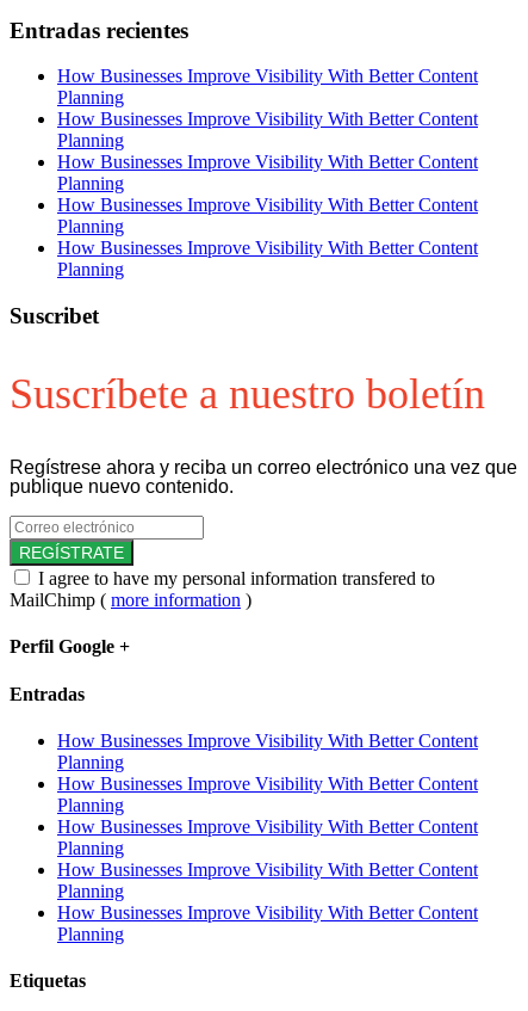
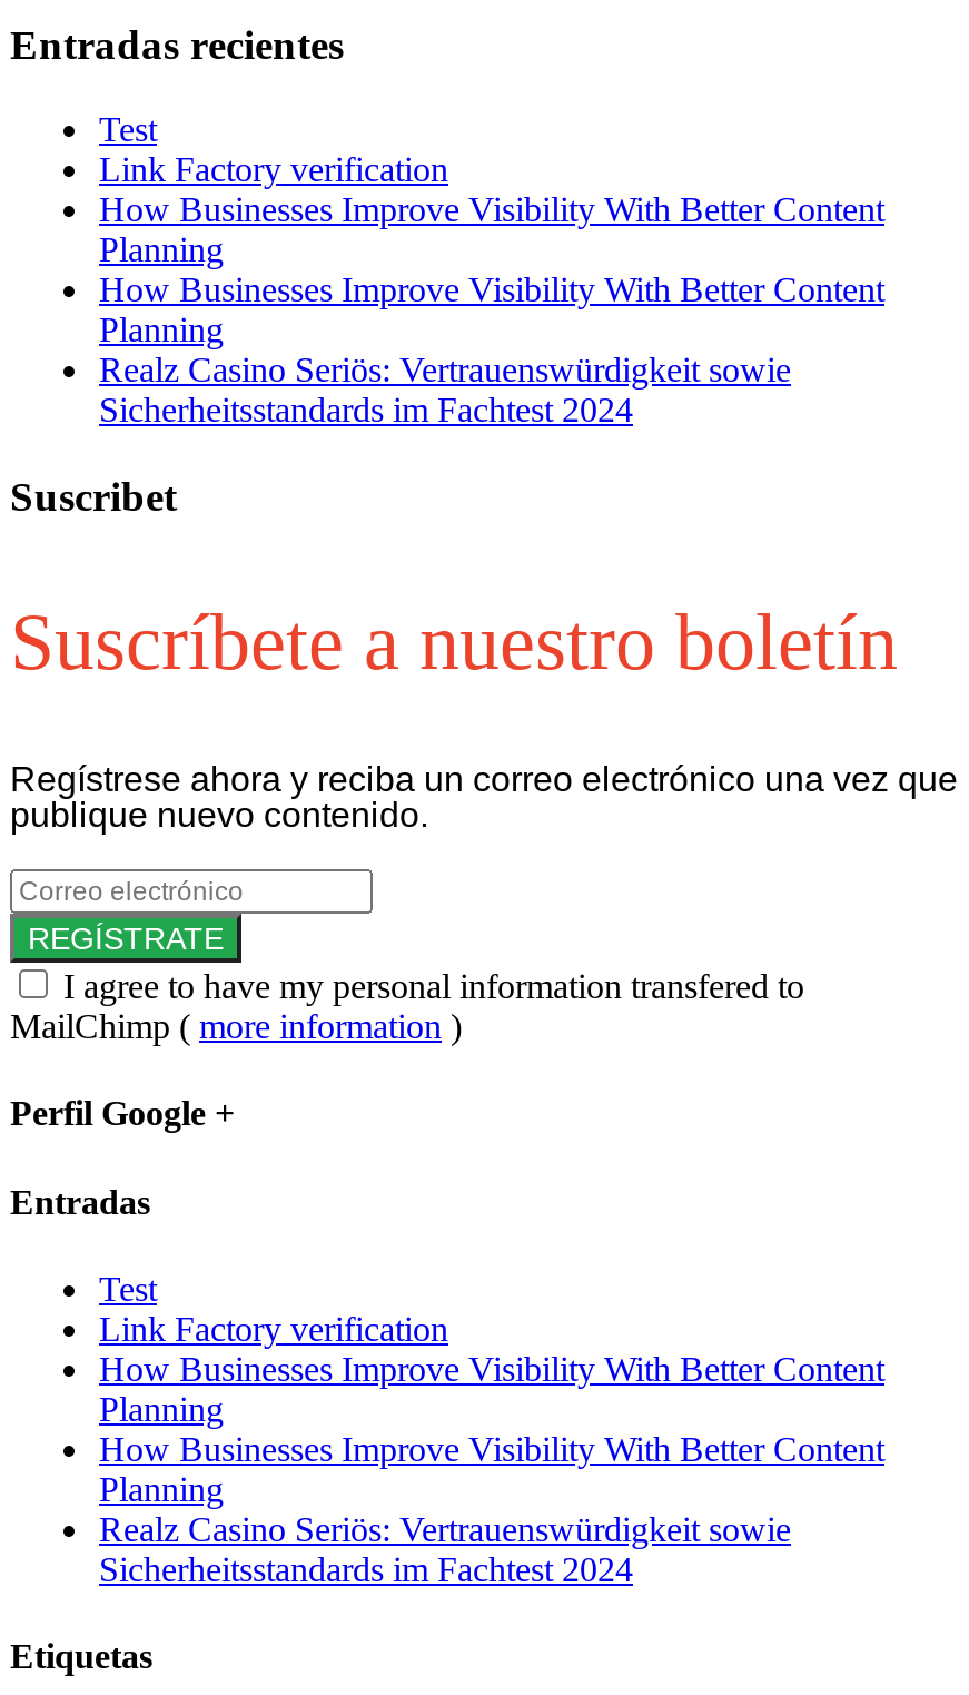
none -> [99,111,448,189] Test | Link Factory verification
moved [57,66,478,151] -> [99,191,884,349]: How Businesses Improve Visibility With Better Content | Planning | How Businesses Improve Visibility With Better Content | Planning
[57,152,478,280] How Businesses Improve Visibility With Better Content | Planning | How Businesses Improve Visibility With Better Content | Planning | How Businesses Improve Visibility With Better Content | Planning -> [99,351,791,429] Realz Casino Seriös: Vertrauenswürdigkeit sowie | Sicherheitsstandards im Fachtest 2024
none -> [99,1270,448,1348] Test | Link Factory verification
[57,816,478,944] How Businesses Improve Visibility With Better Content | Planning | How Businesses Improve Visibility With Better Content | Planning | How Businesses Improve Visibility With Better Content | Planning -> [99,1510,791,1588] Realz Casino Seriös: Vertrauenswürdigkeit sowie | Sicherheitsstandards im Fachtest 2024

